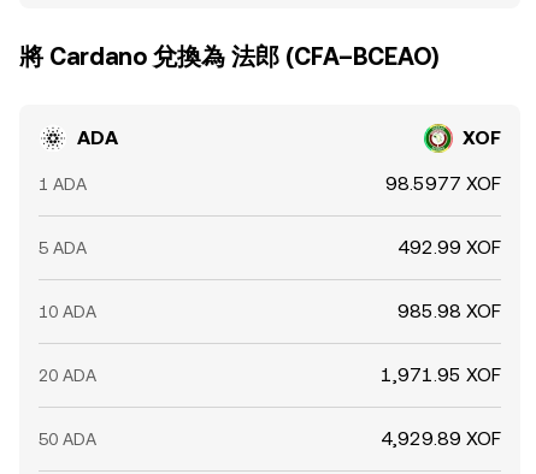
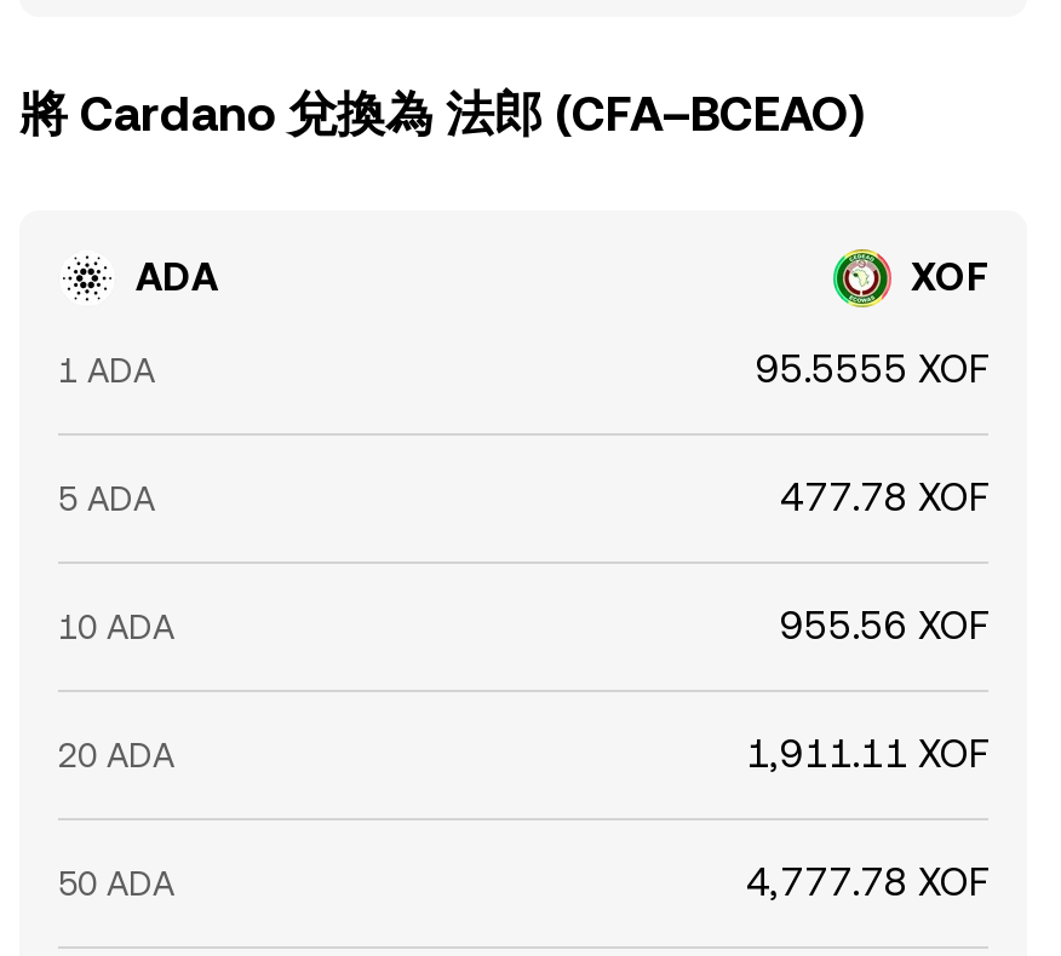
[385,172,501,195] 98.5977 XOF -> [756,346,988,392] 95.5555 XOF
[397,236,501,259] 492.99 XOF -> [780,474,988,520] 477.78 XOF
[397,300,501,322] 985.98 XOF -> [780,603,988,649] 955.56 XOF
[381,363,501,386] 1,971.95 XOF -> [746,731,988,777] 1,911.11 XOF
[381,427,501,450] 4,929.89 XOF -> [746,859,988,905] 4,777.78 XOF

